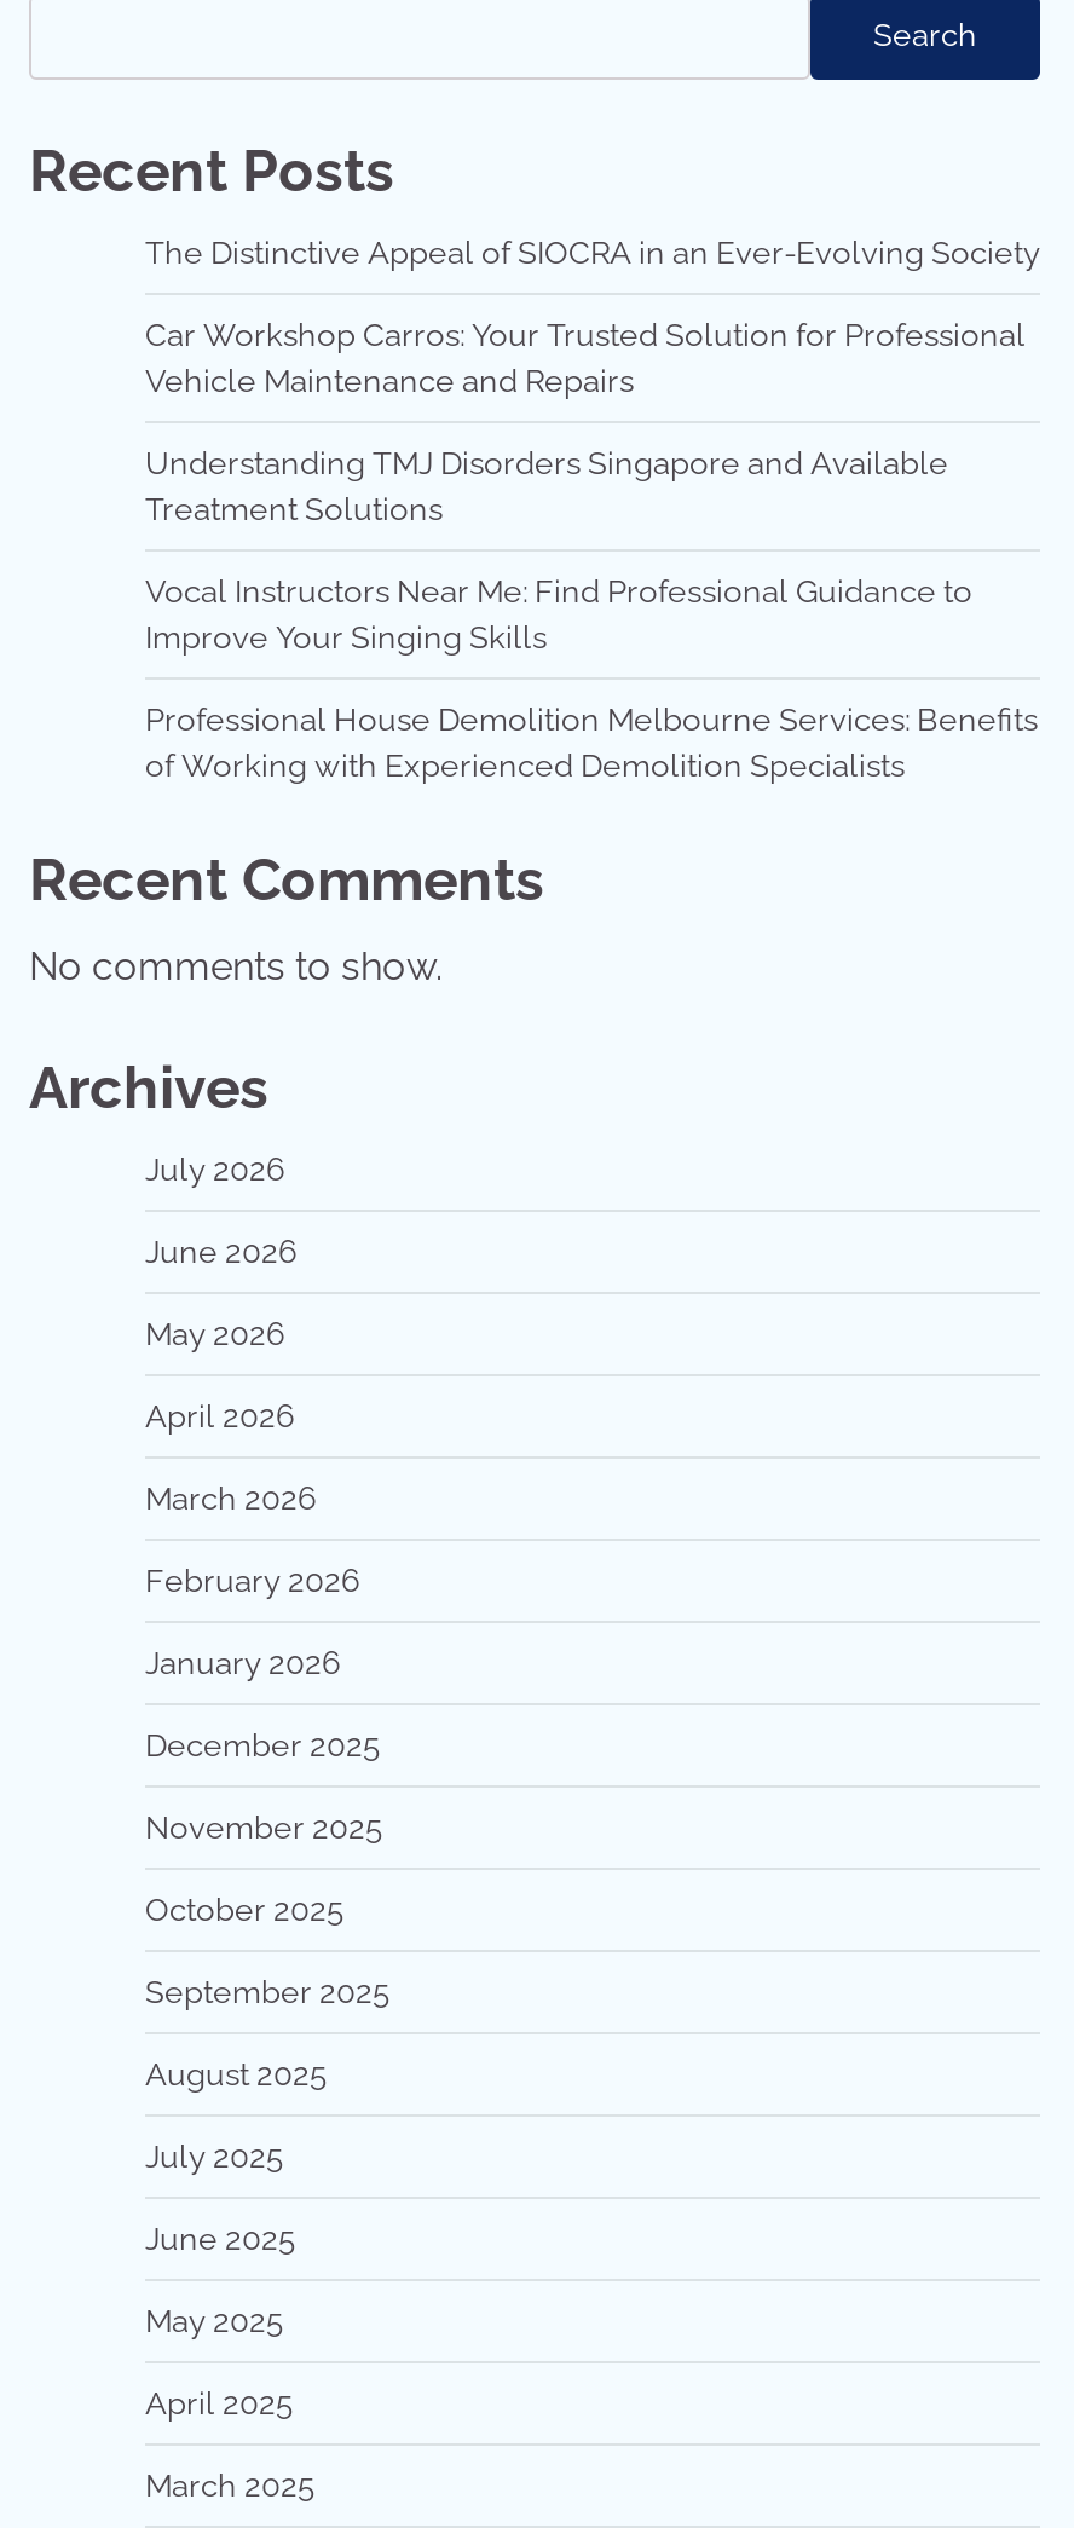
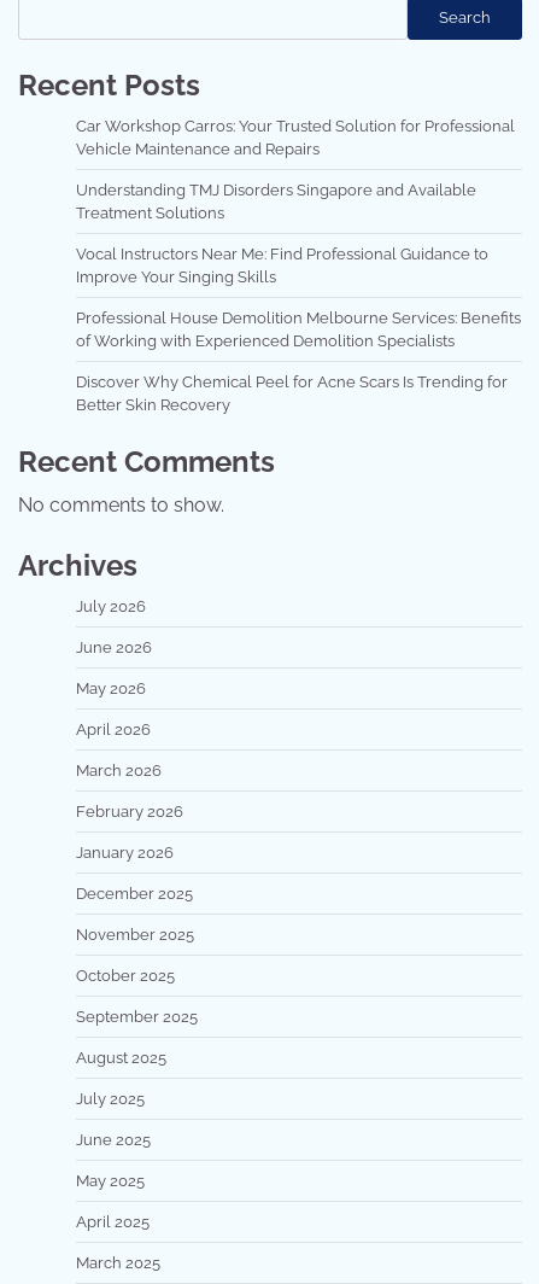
[145,234,1040,270] The Distinctive Appeal of SIOCRA in an Ever-Evolving Society -> none
moved [145,316,1038,783] -> [76,117,521,349]: Car Workshop Carros: Your Trusted Solution for Professional | Vehicle Maintenance and Repairs | Understanding TMJ Disorders Singapore and Available | Treatment Solutions | Vocal Instructors Near Me: Find Professional Guidance to | Improve Your Singing Skills | Professional House Demolition Melbourne Services: Benefits | of Working with Experienced Demolition Specialists
none -> [76,372,508,413] Discover Why Chemical Peel for Acne Scars Is Trending for | Better Skin Recovery

